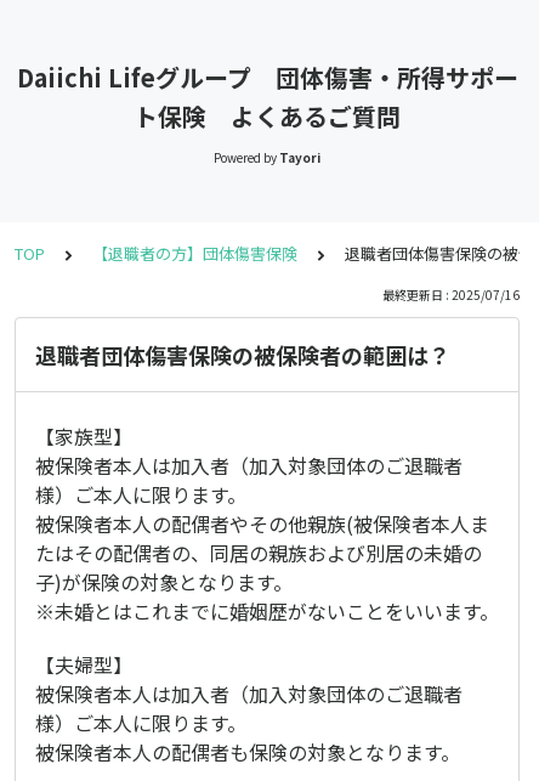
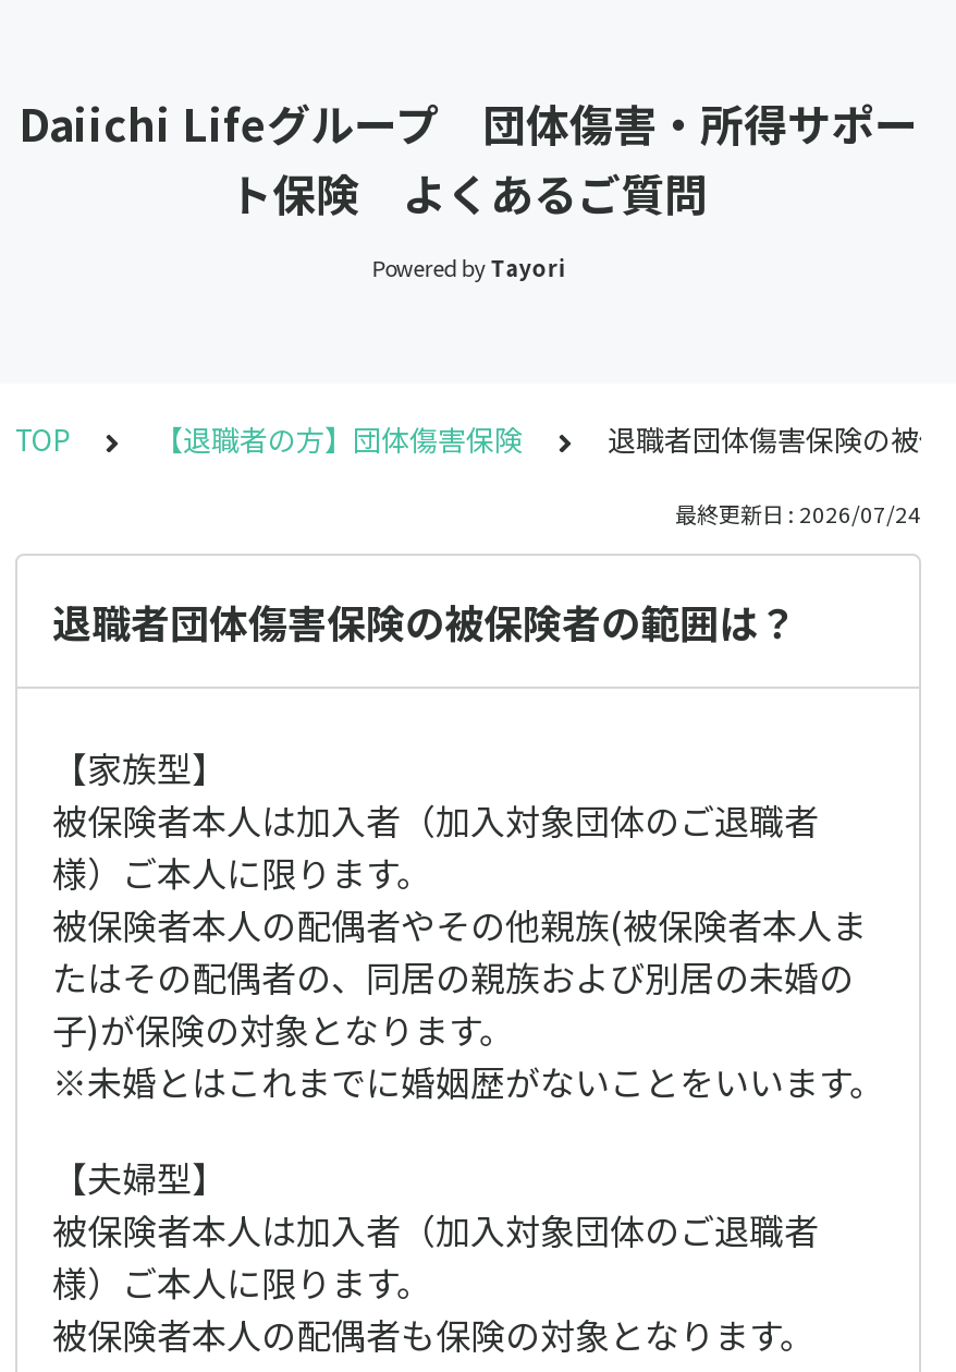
[382,285,520,304] 最終更新日 : 2025/07/16 -> [675,497,921,530] 最終更新日 : 2026/07/24

